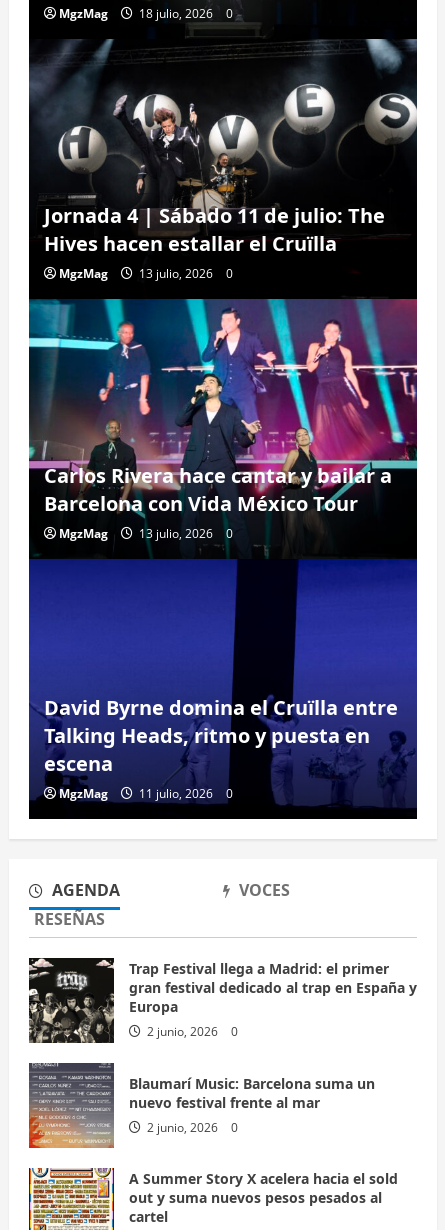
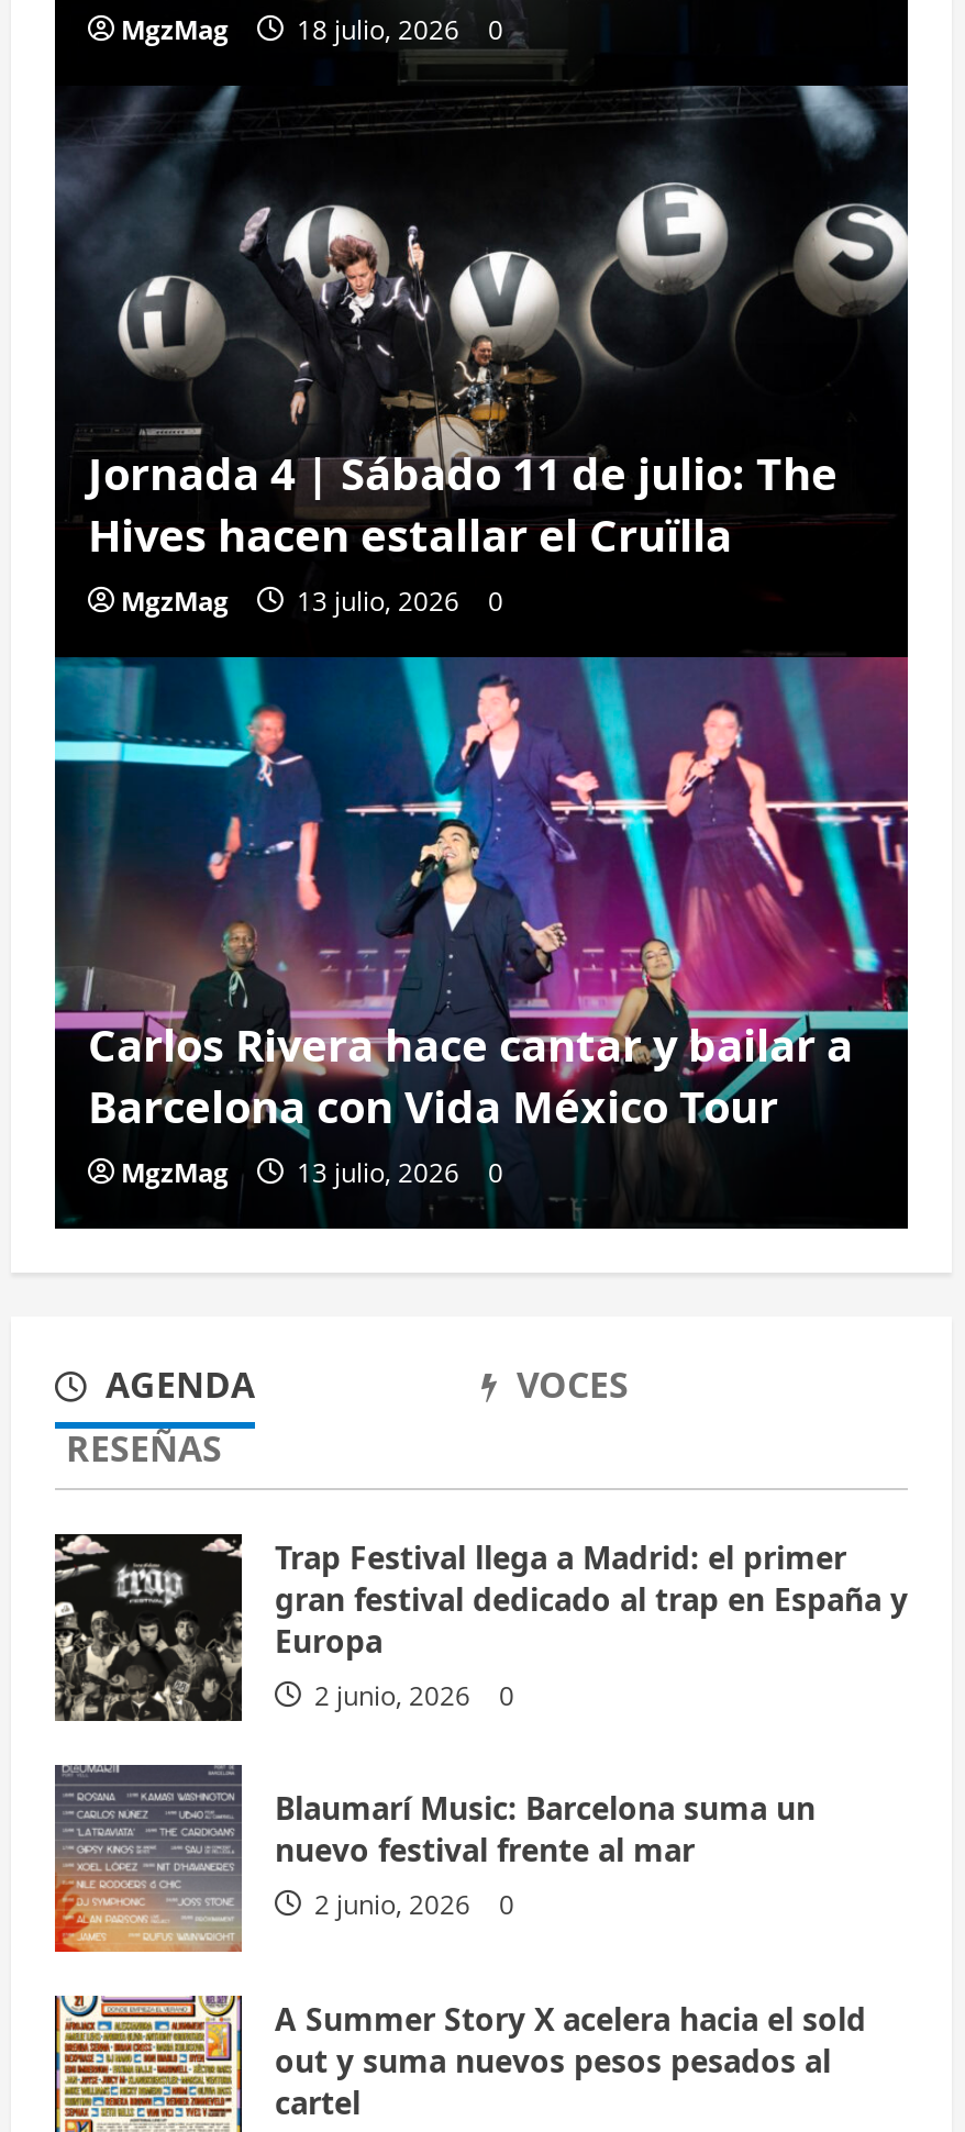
[28,559,418,817] [image] | David Byrne domina el Cruïlla entre | Talking Heads, ritmo y puesta en | escena | MgzMag | 11 julio, 2026 0 -> none

